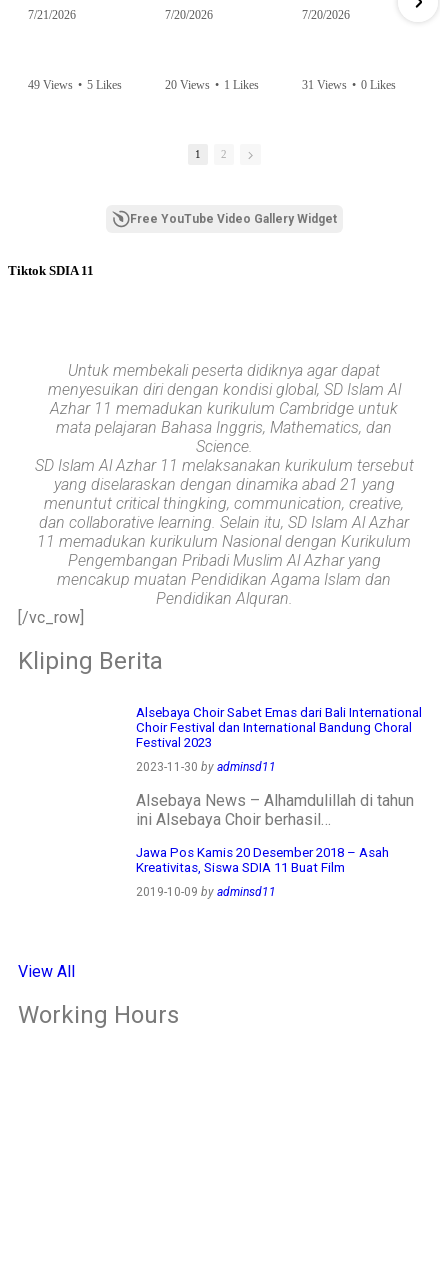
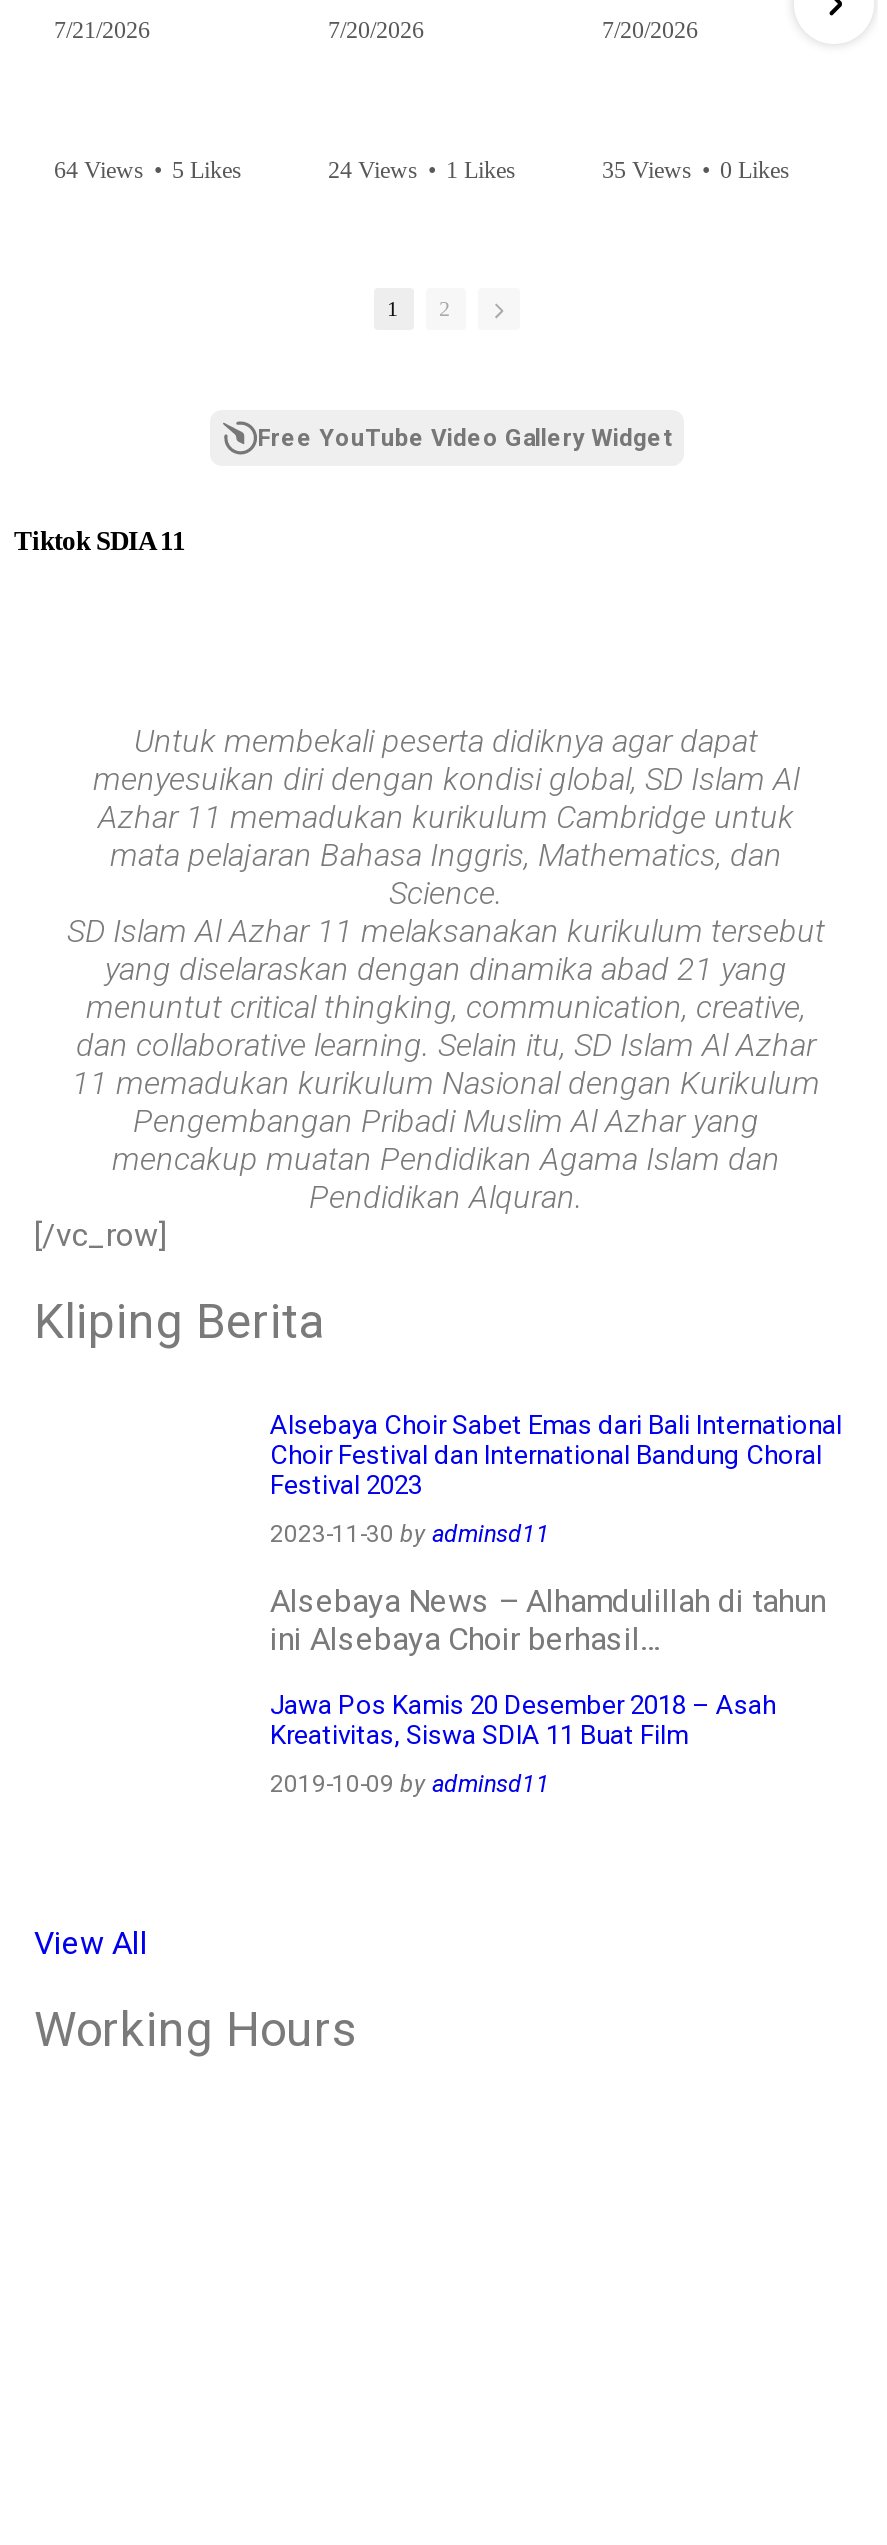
[28,77,122,91] 49 Views • 5 Likes -> [54,155,242,183] 64 Views • 5 Likes
[165,77,259,91] 20 Views • 1 Likes -> [328,155,516,183] 24 Views • 1 Likes
[302,77,396,91] 31 Views • 0 Likes -> [602,155,790,183] 35 Views • 0 Likes

